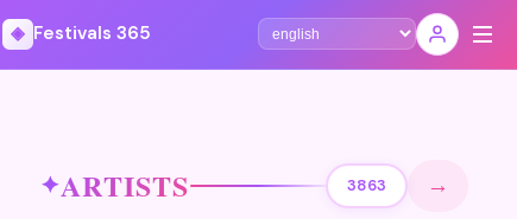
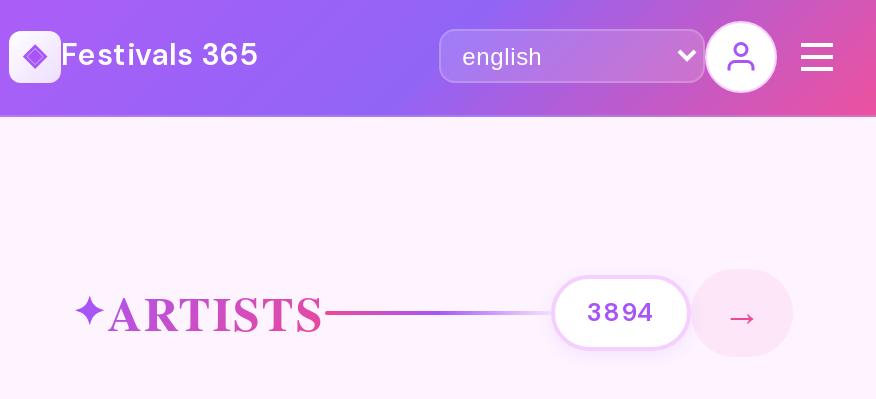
[347,176,386,196] 3863 -> [587,296,655,330] 3894

